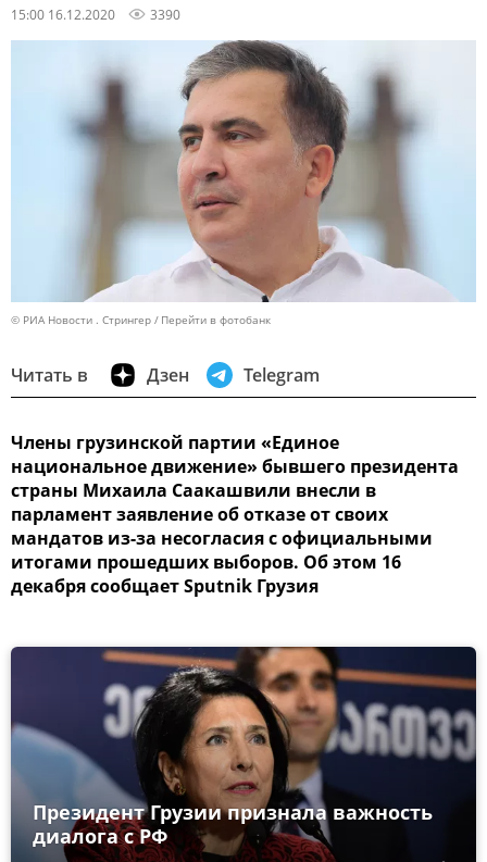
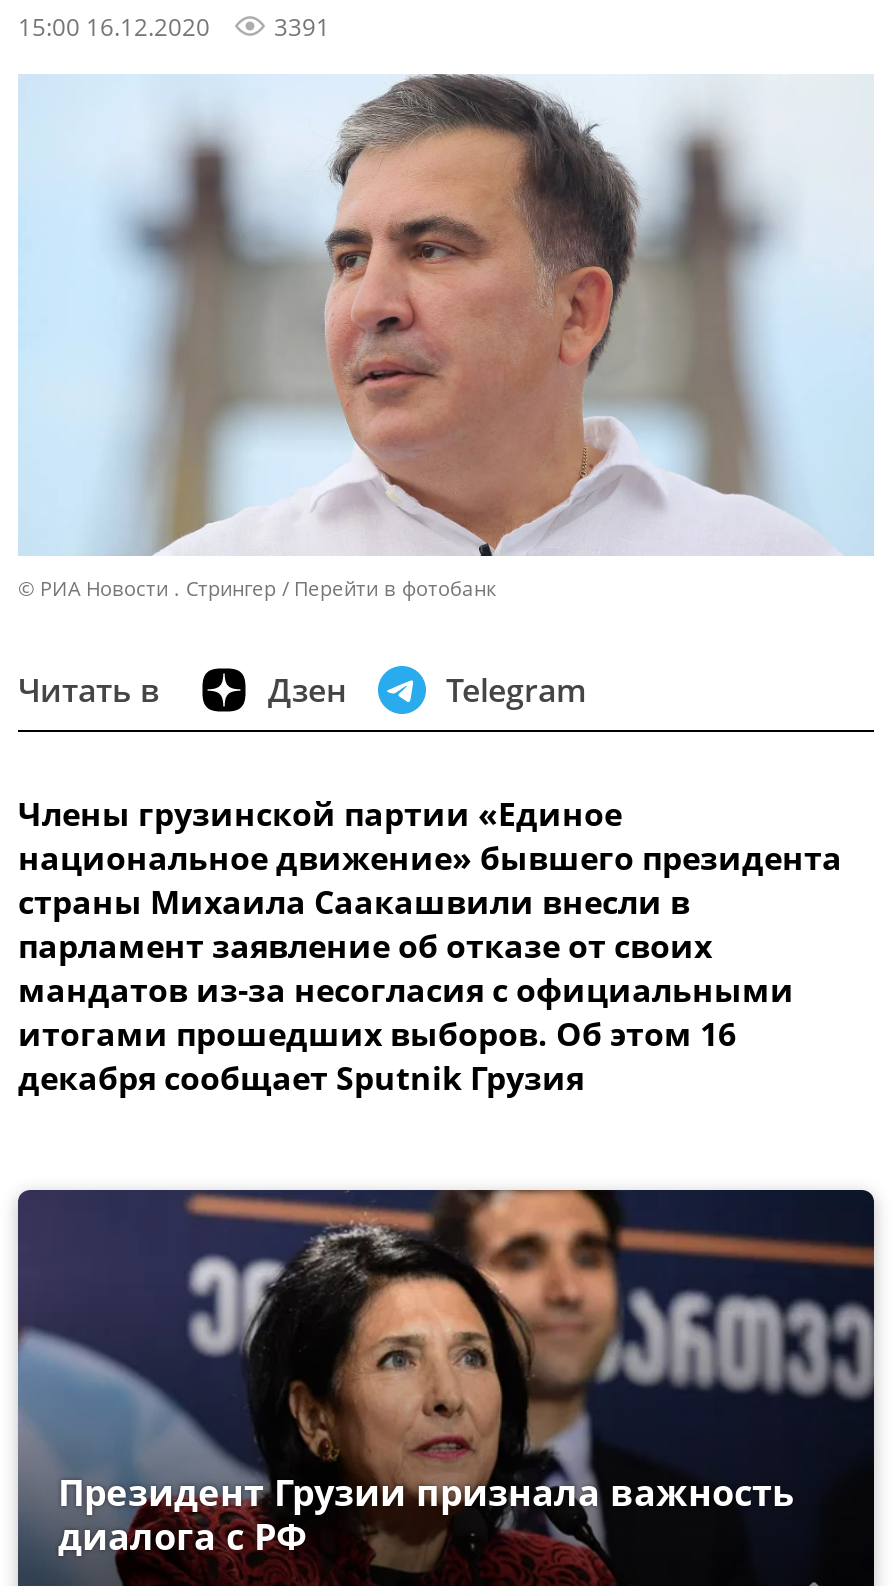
[11,5,180,23] 15:00 16.12.2020 3390 -> [18,10,330,42] 15:00 16.12.2020 3391

